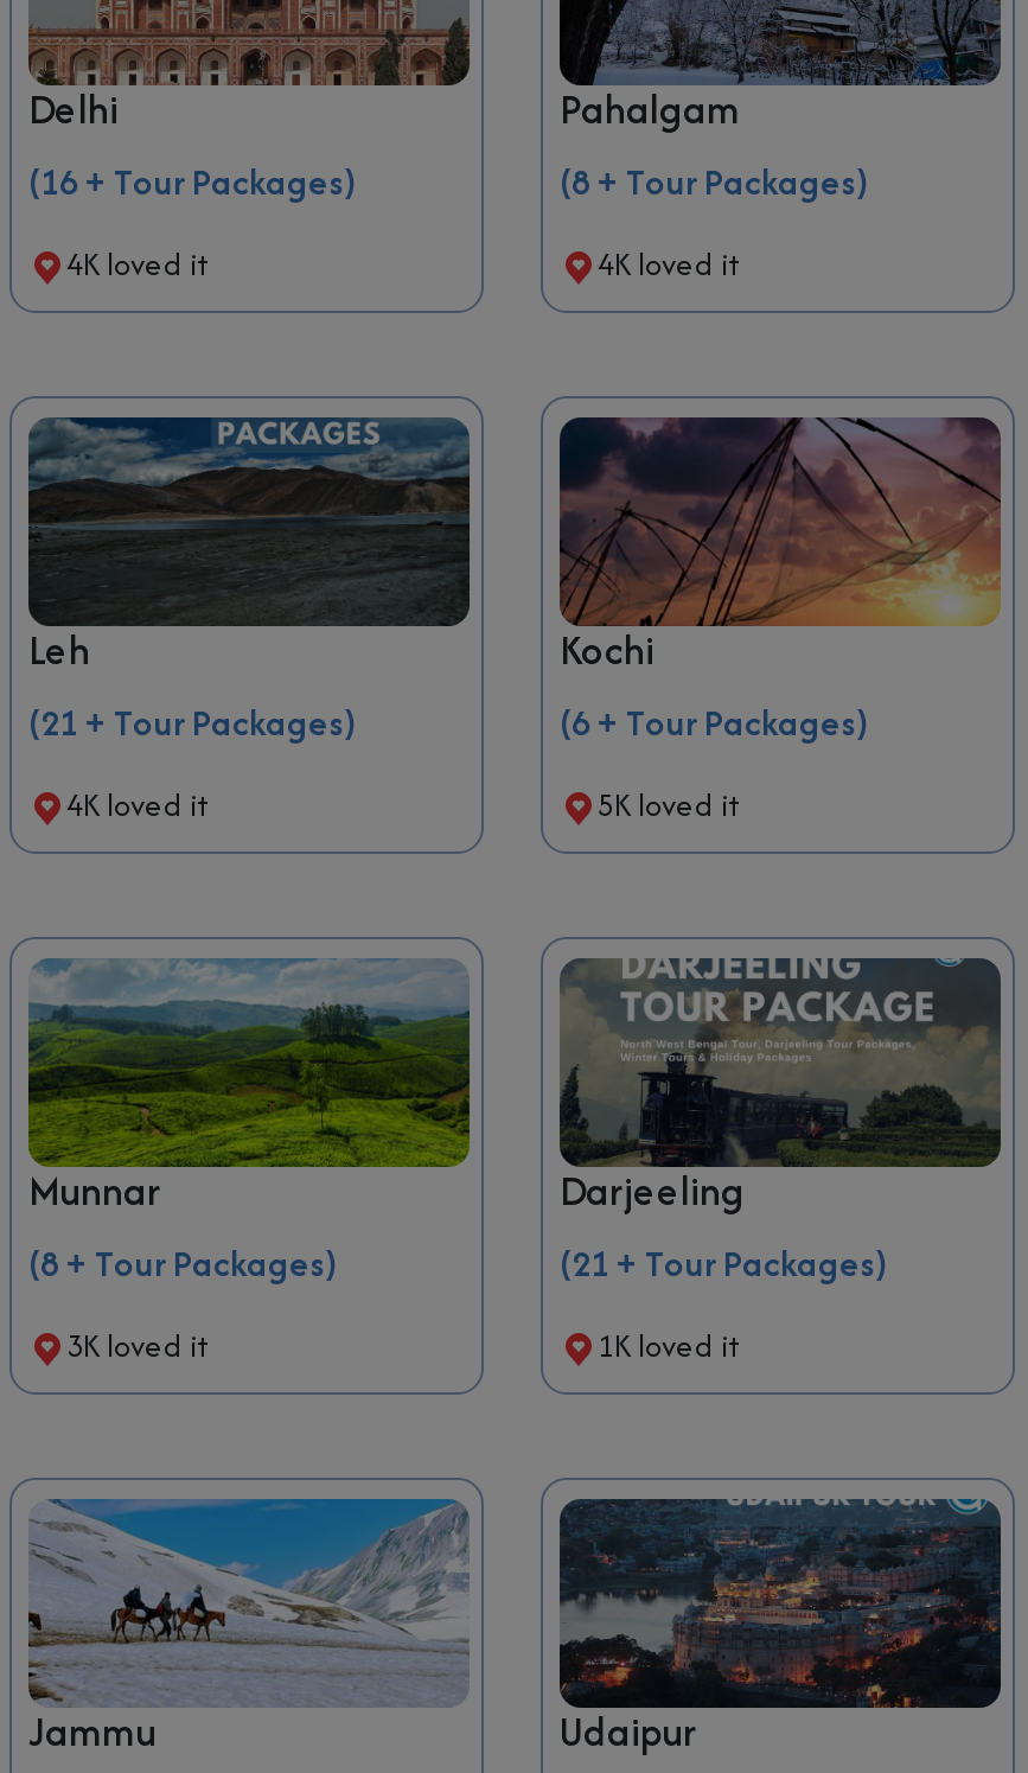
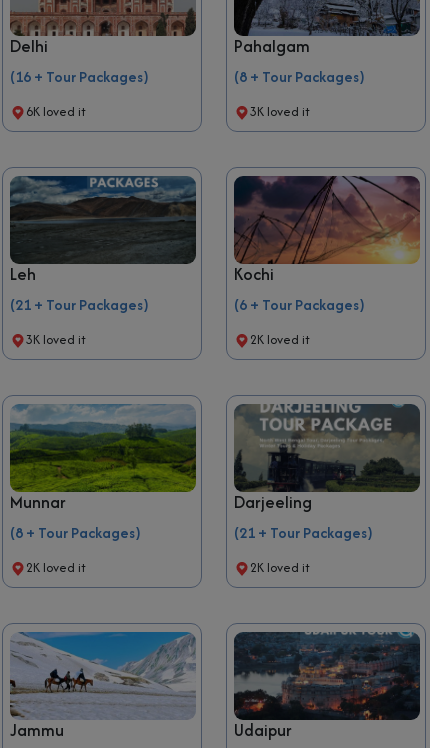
[66,243,209,288] 4K loved it -> [26,102,86,121] 6K loved it
[598,243,740,288] 4K loved it -> [250,102,310,121] 3K loved it
[66,784,209,829] 4K loved it -> [26,330,86,349] 3K loved it
[598,784,740,829] 5K loved it -> [250,330,310,349] 2K loved it
[66,1325,209,1370] 3K loved it -> [26,558,86,577] 2K loved it
[598,1325,740,1370] 1K loved it -> [250,558,310,577] 2K loved it

